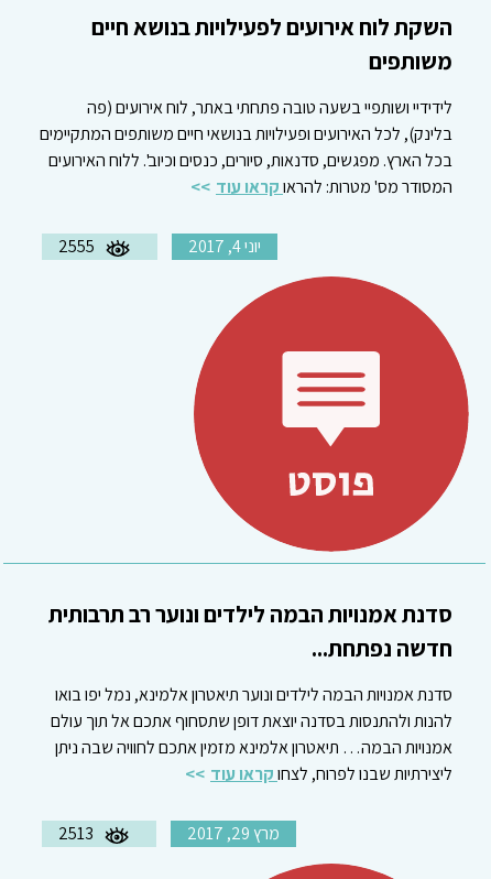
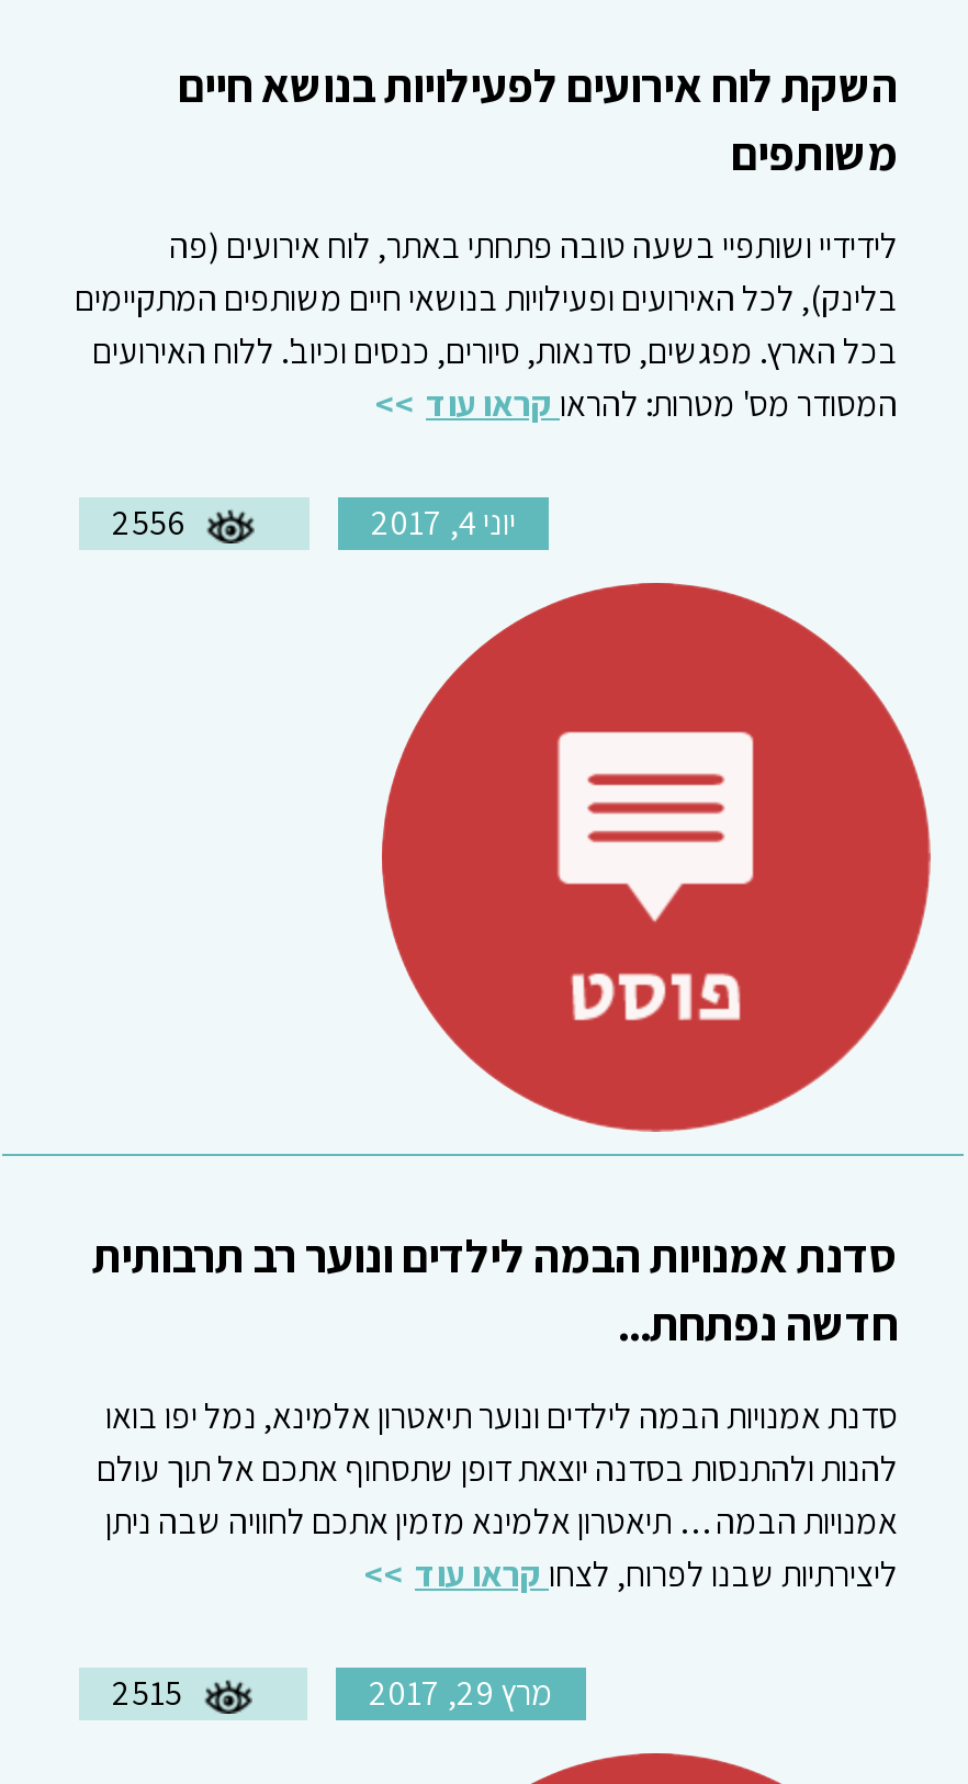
[58,235,95,258] 2555 -> [112,499,184,545] 2556
[58,822,94,845] 2513 -> [112,1670,182,1716] 2515

